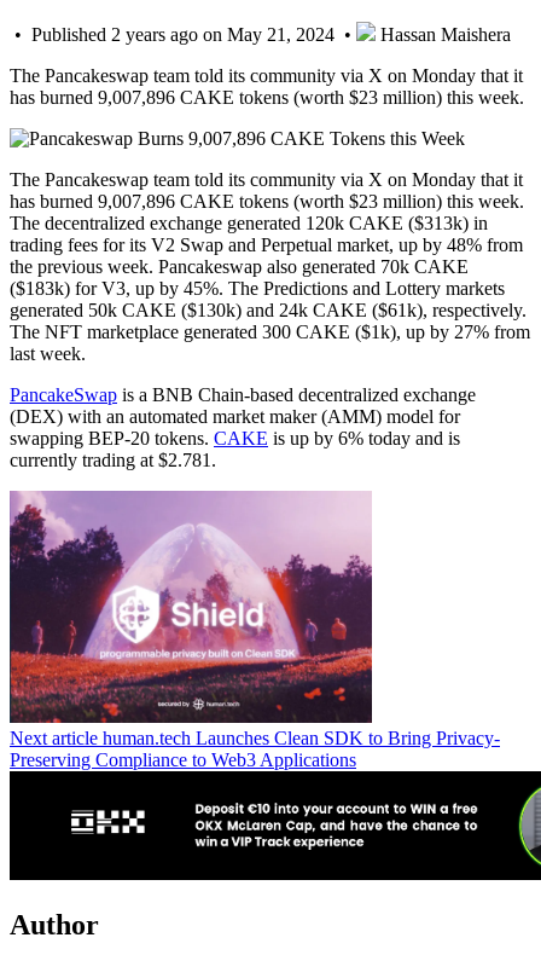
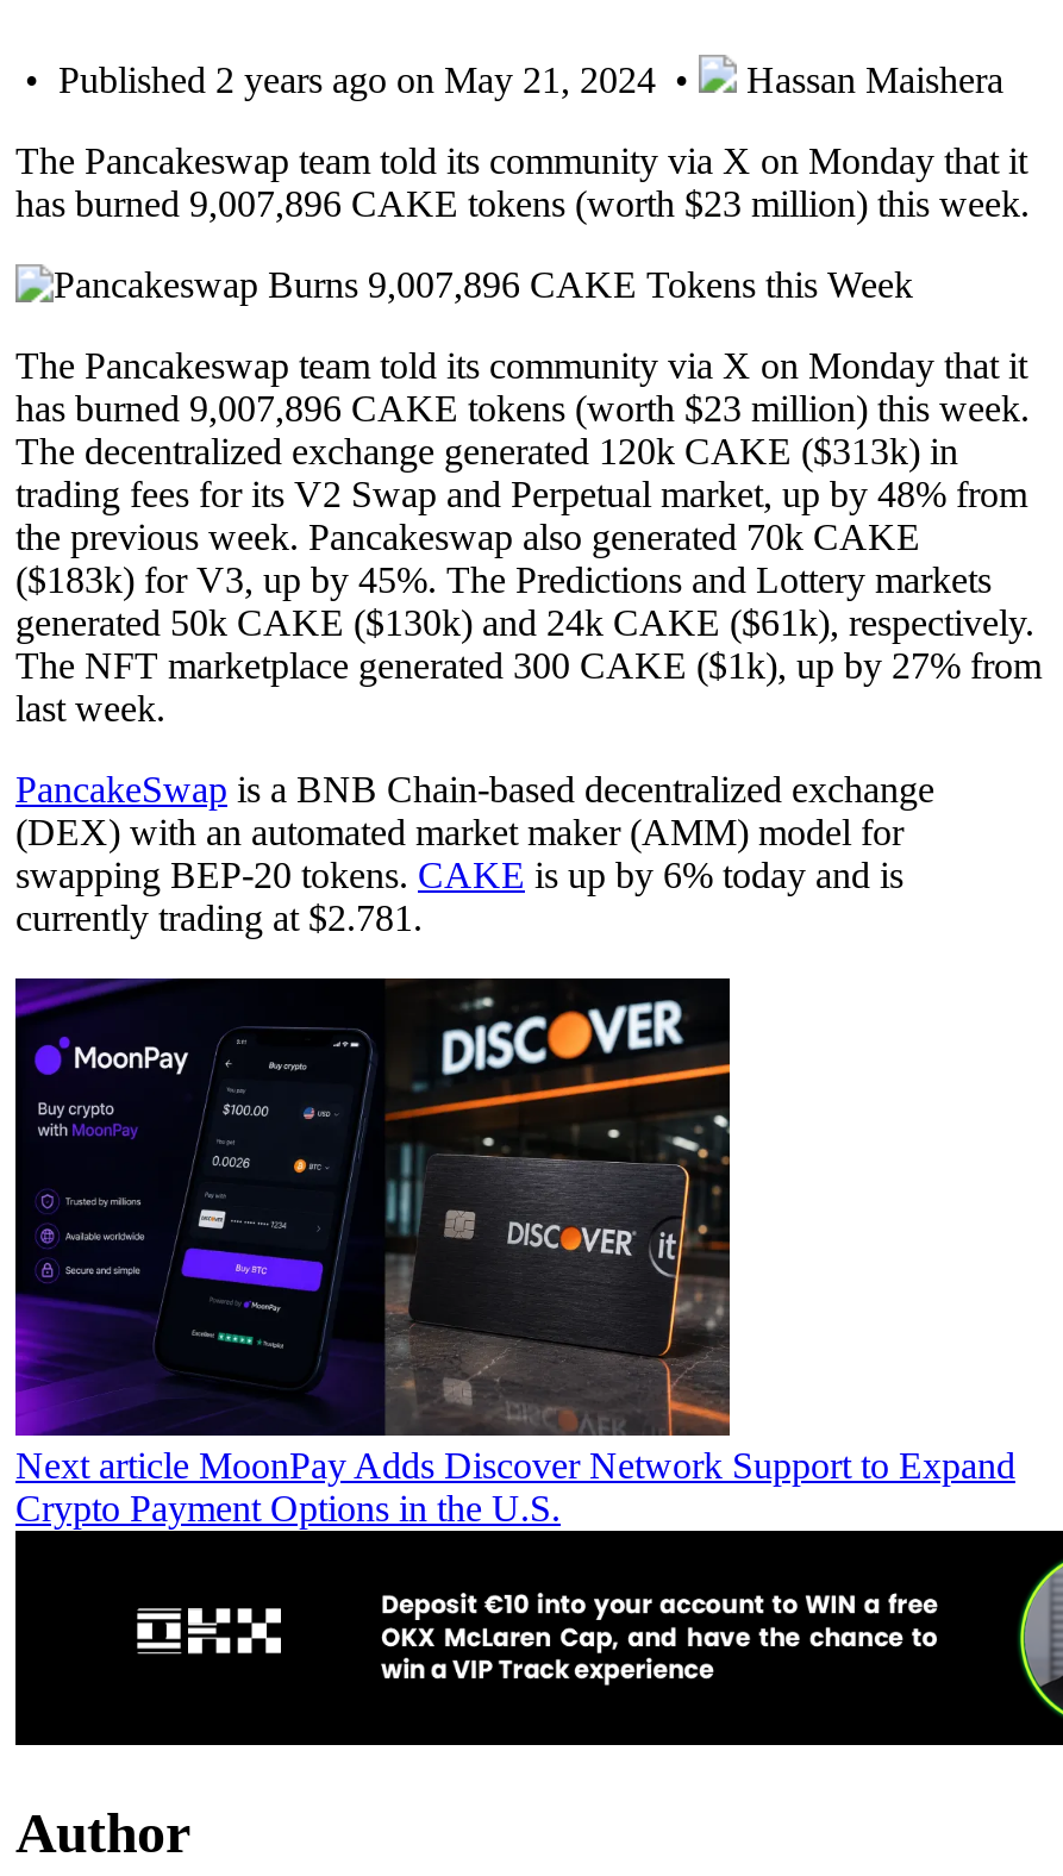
[8,491,500,770] [image] | Next article human.tech Launches Clean SDK to Bring Privacy- | Preserving Compliance to Web3 Applications -> [13,976,1015,1528] [image] | Next article MoonPay Adds Discover Network Support to Expand | Crypto Payment Options in the U.S.

